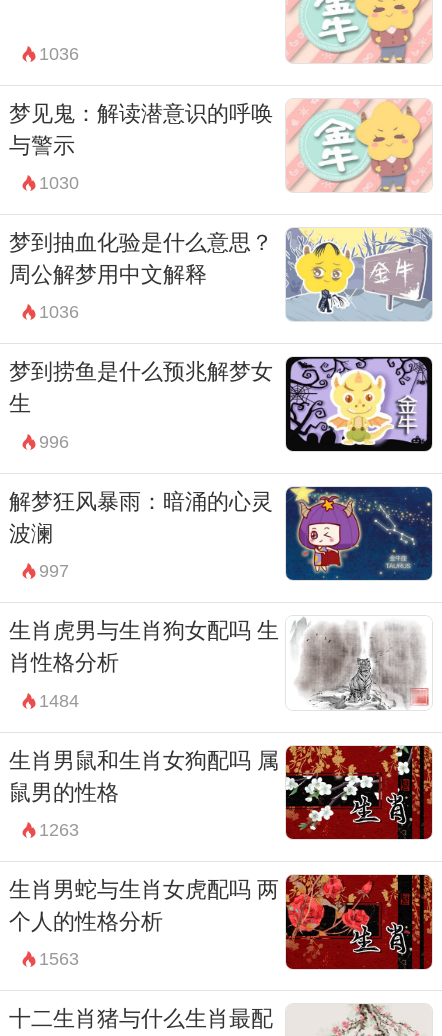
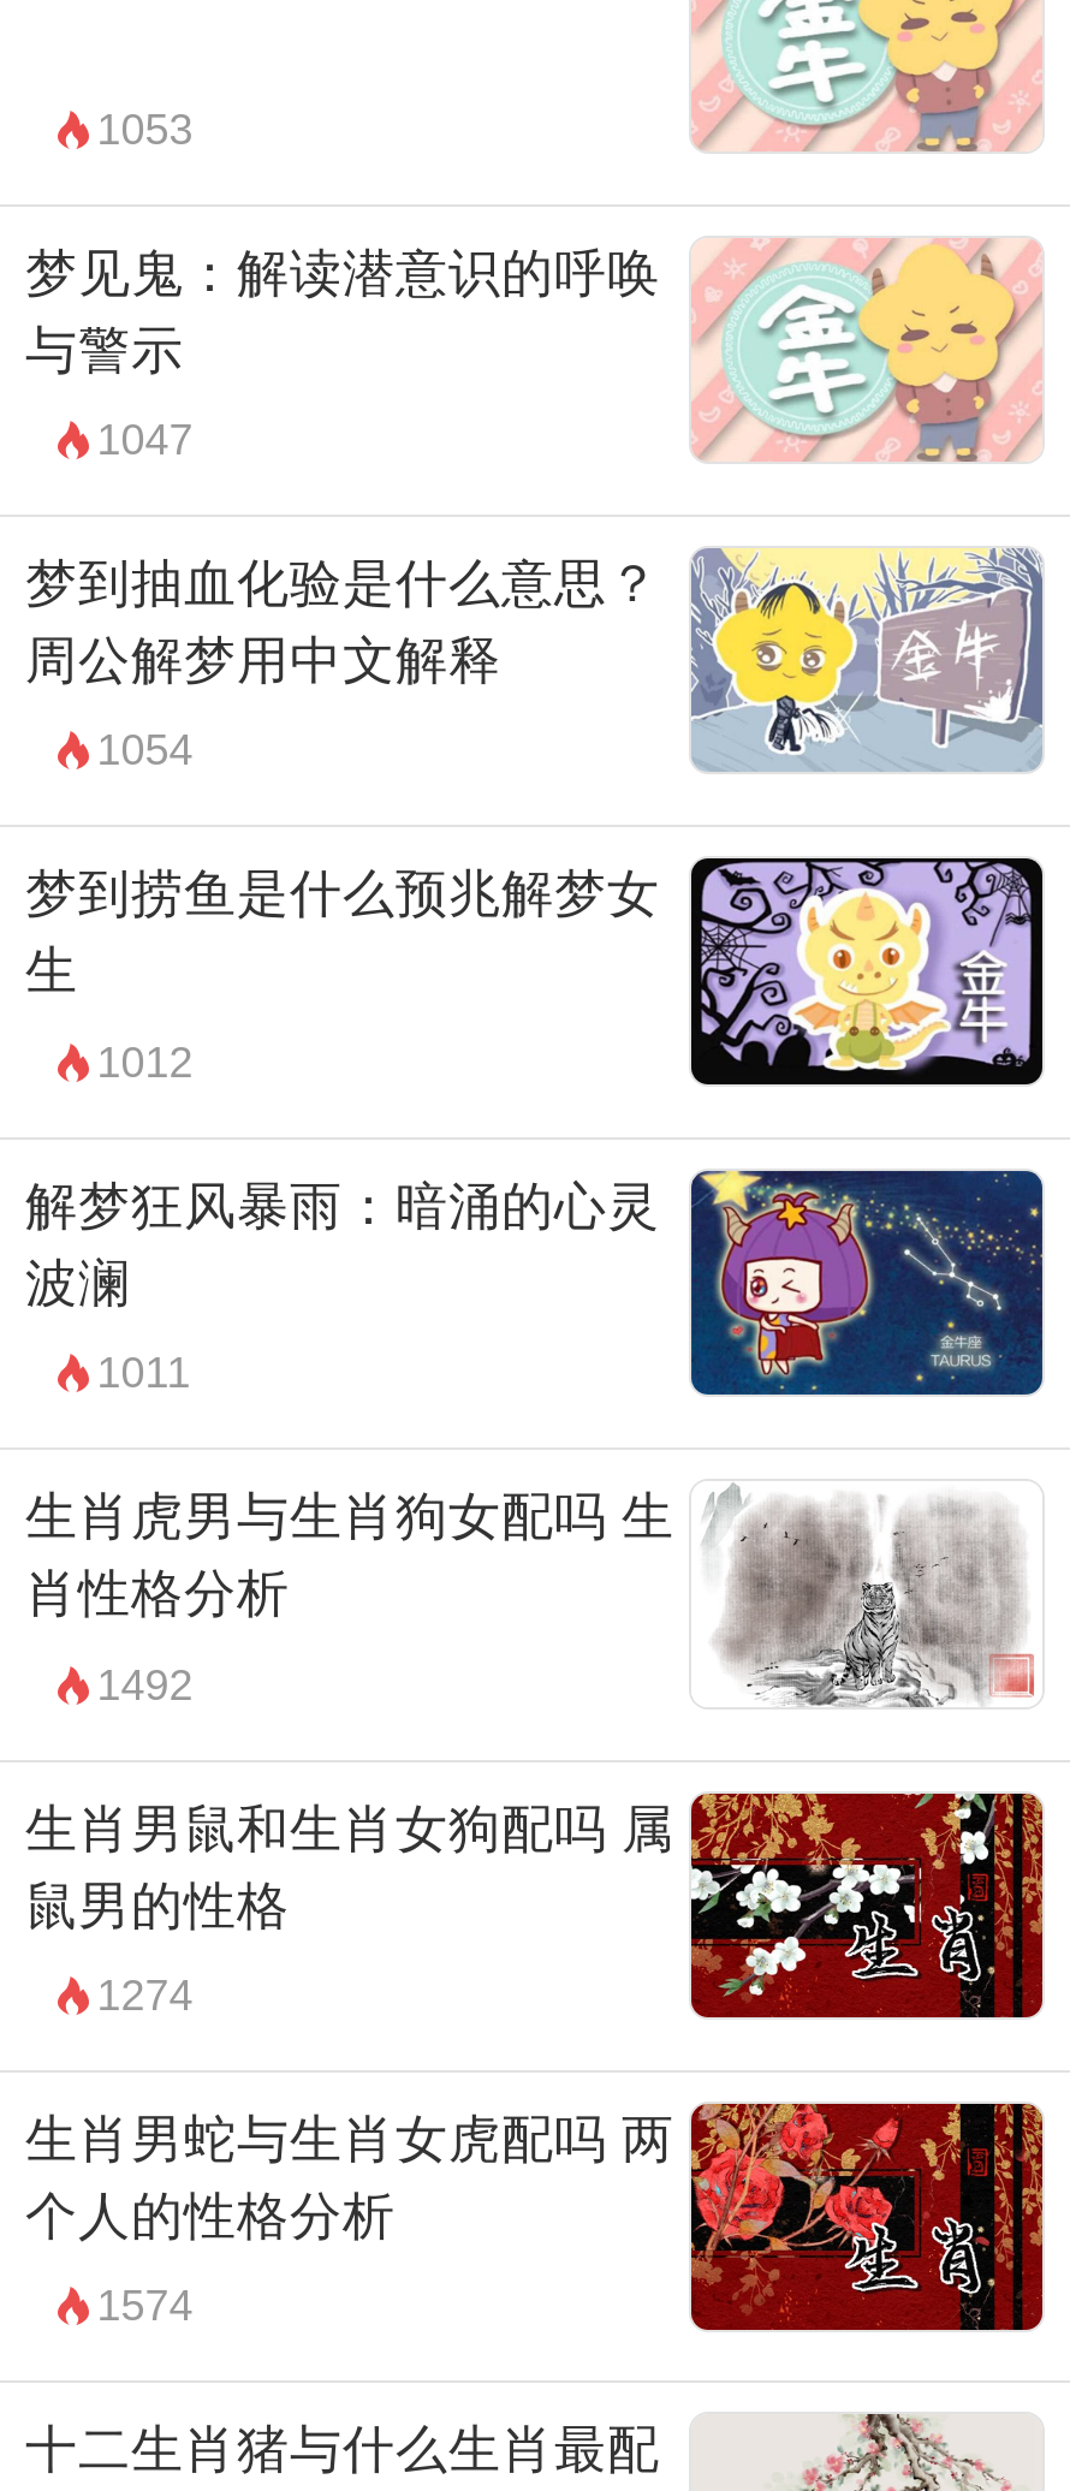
[39,44,79,64] 1036 -> [97,105,193,153] 1053
[39,173,79,193] 1030 -> [97,416,193,464] 1047
[39,302,79,322] 1036 -> [97,727,193,775] 1054
[39,432,69,452] 996 -> [97,1038,193,1086] 1012
[39,561,69,581] 997 -> [97,1349,191,1397] 1011
[39,691,79,711] 1484 -> [97,1661,193,1709] 1492
[39,820,79,840] 1263 -> [97,1972,193,2020] 1274
[39,949,79,969] 1563 -> [97,2283,193,2331] 1574

